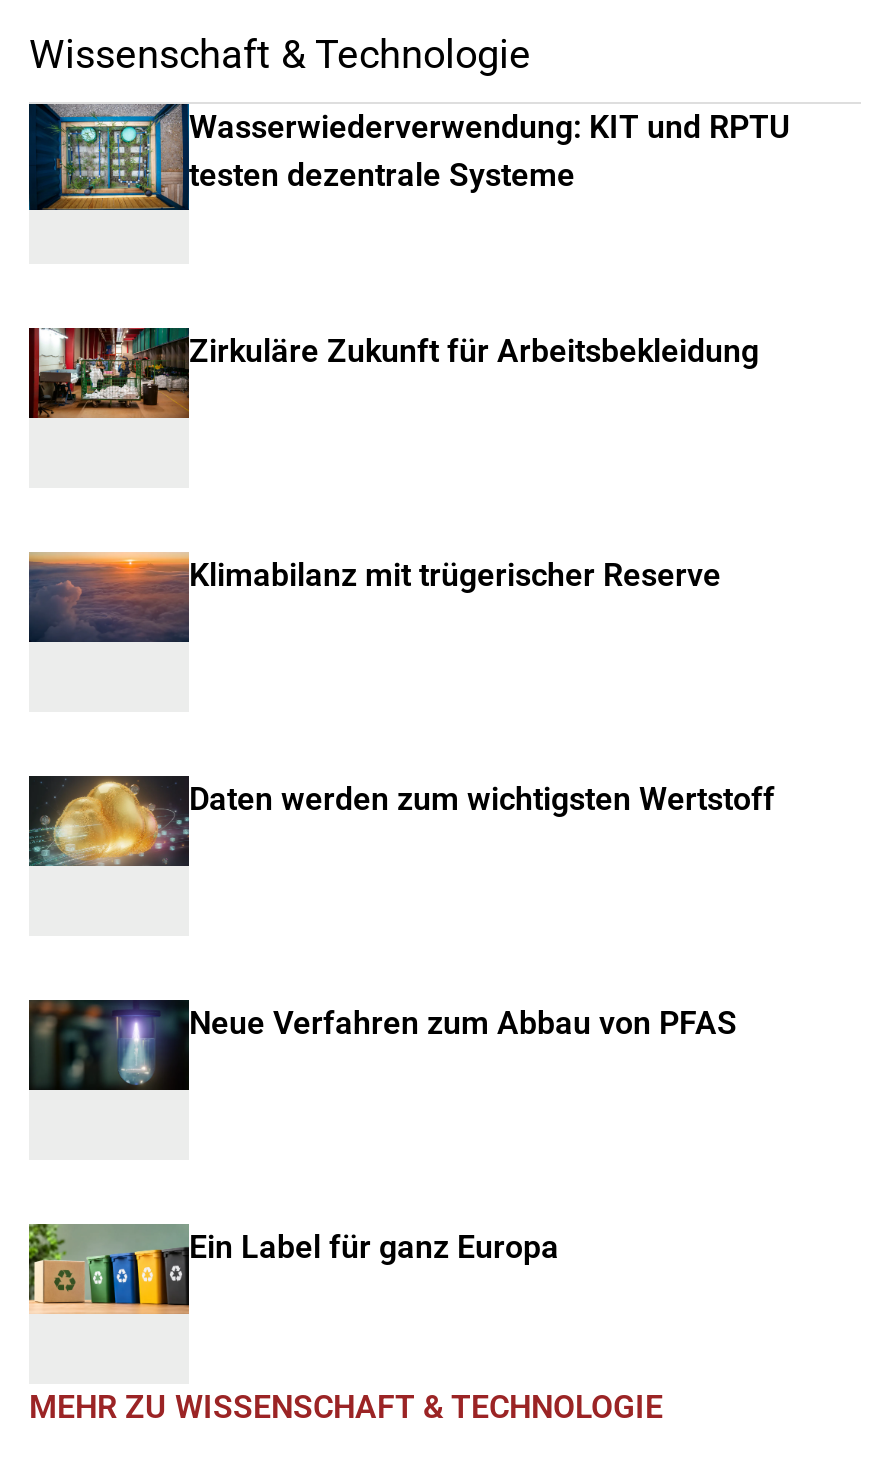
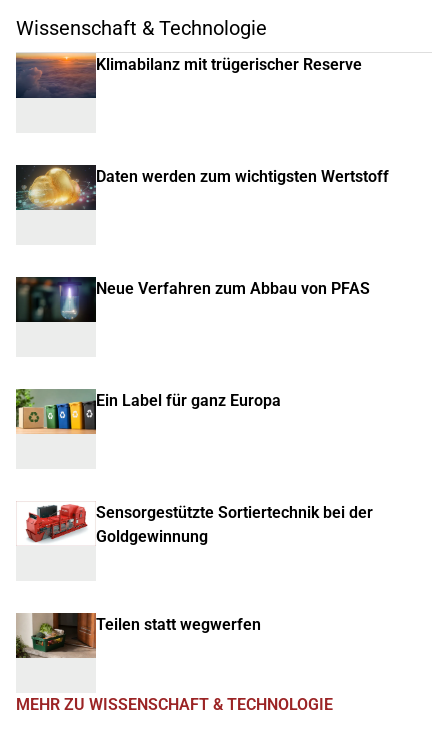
[27,102,791,212] [image] | Wasserwiederverwendung: KIT und RPTU | testen dezentrale Systeme -> none
[29,326,759,420] [image] | Zirkuläre Zukunft für Arbeitsbekleidung -> none
moved [27,552,775,1266] -> [15,53,389,410]: [image] | Klimabilanz mit trügerischer Reserve | Daten werden zum wichtigsten Wertstoff | Neue Verfahren zum Abbau von PFAS | Ein Label für ganz Europa
moved [25,1222,187,1316] -> [14,388,95,435]: [image]
none -> [15,612,261,659] [image] | Teilen statt wegwerfen
none -> [25,503,373,546] [image] | Sensorgestützte Sortiertechnik bei der | Goldgewinnung

